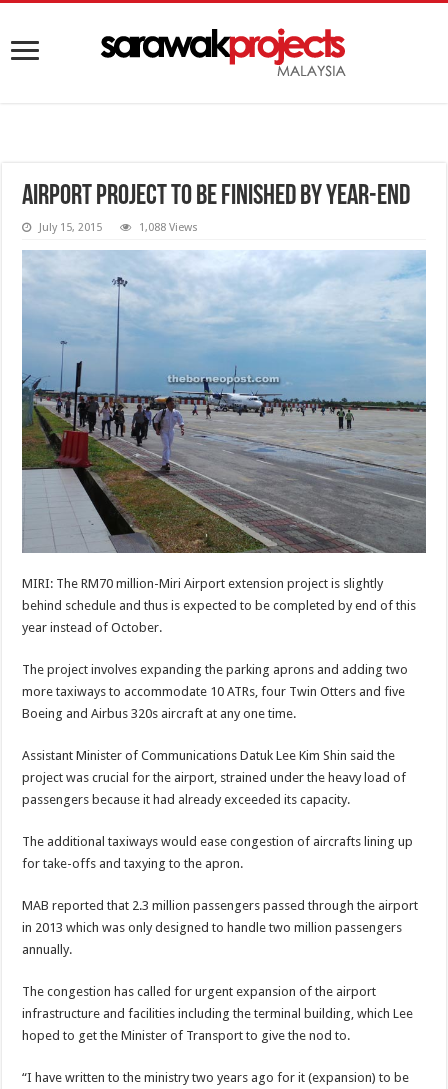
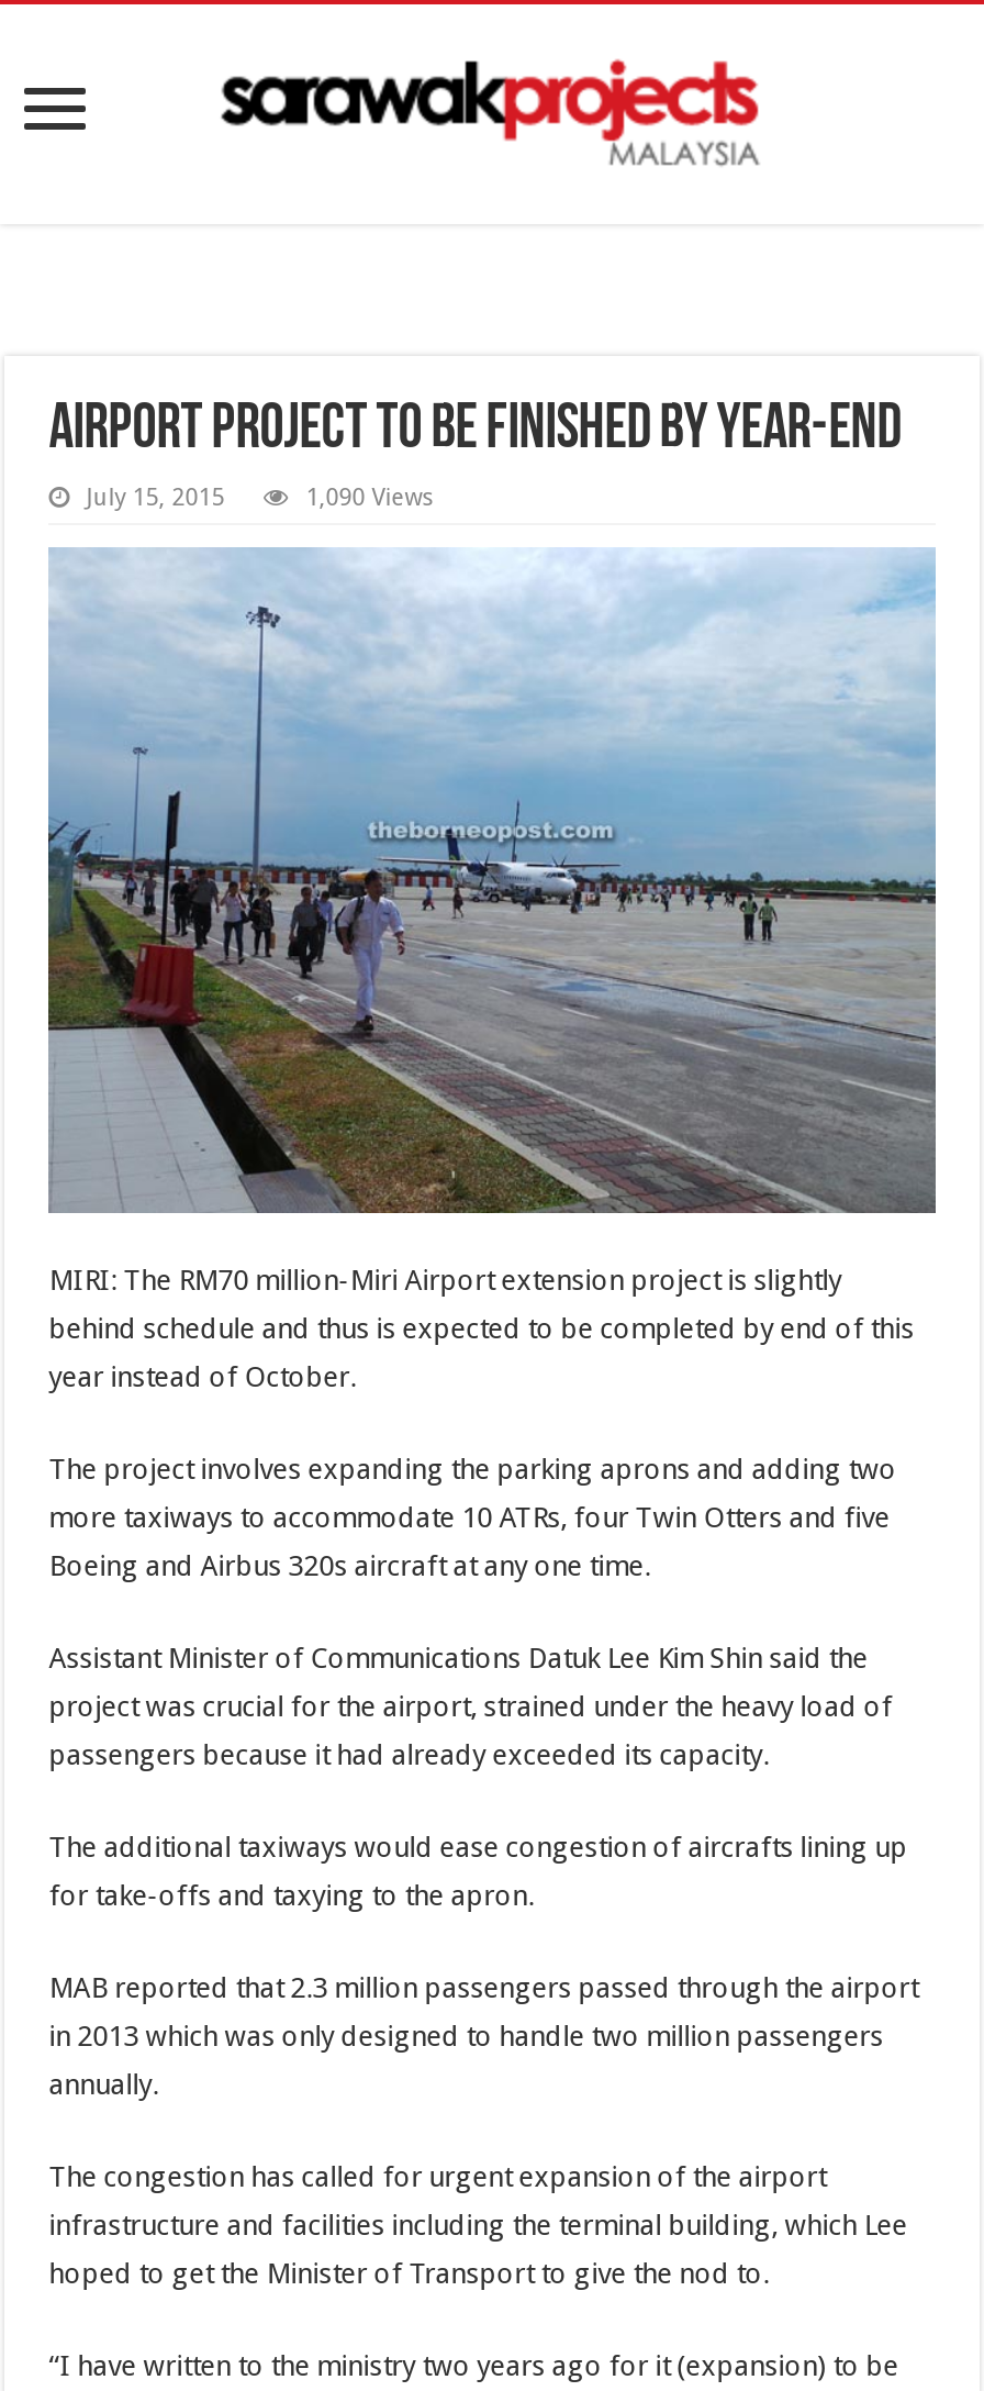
[139,221,198,234] 1,088 Views -> [306,483,435,512] 1,090 Views

